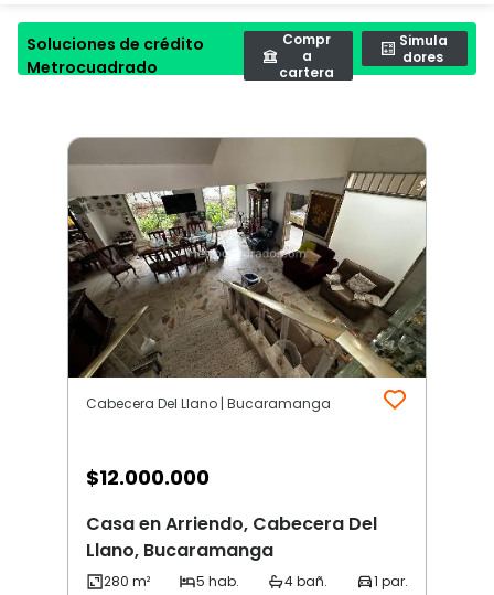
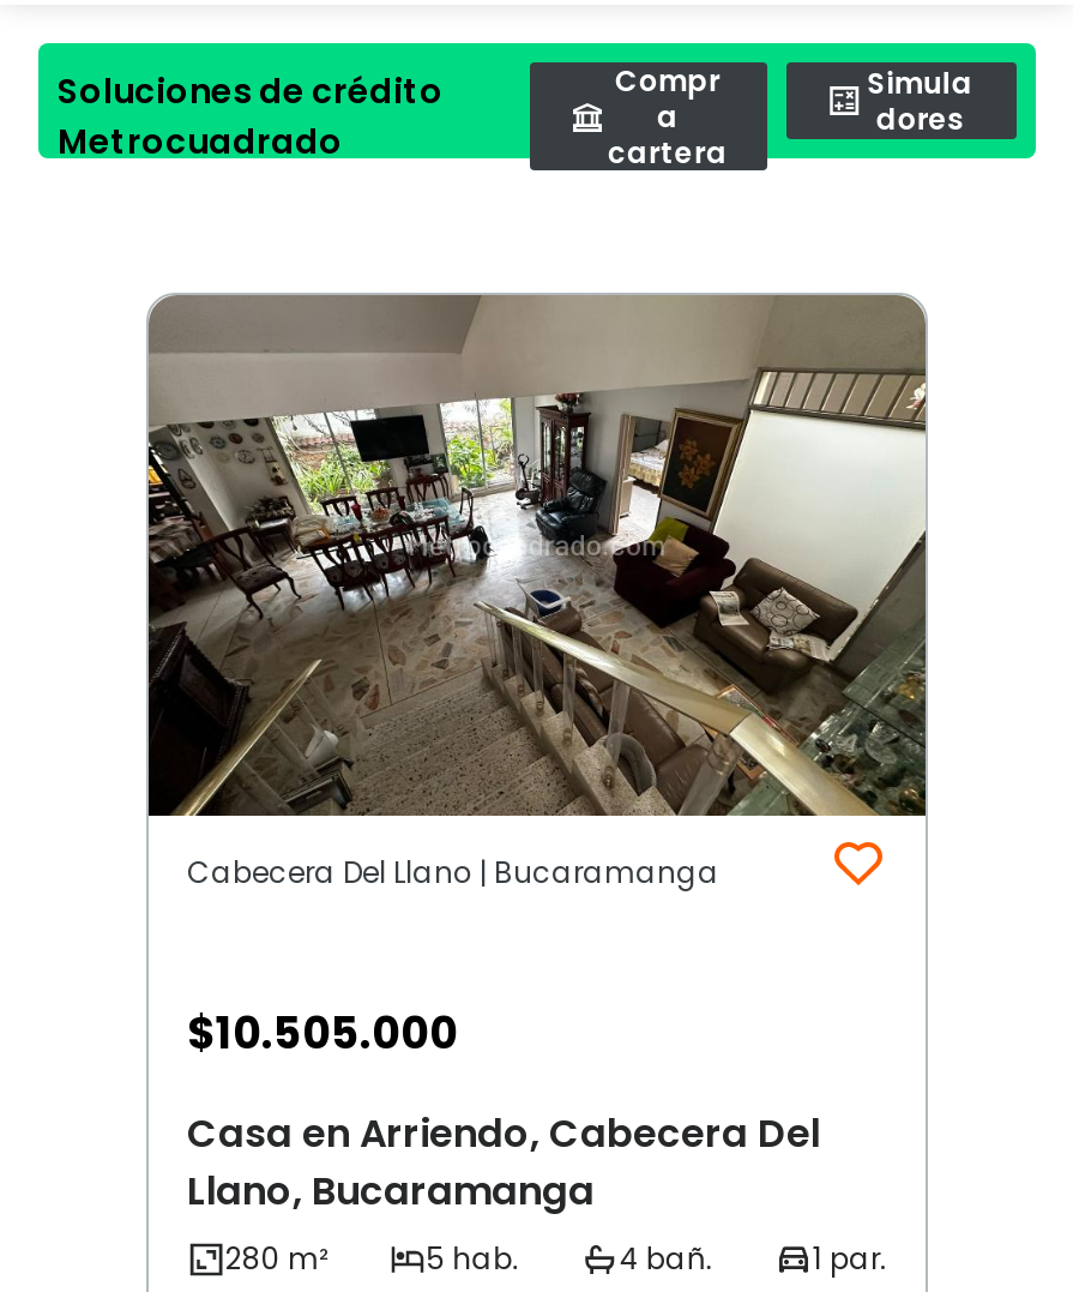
[86,463,210,491] $12.000.000 -> [187,1002,458,1062] $10.505.000

